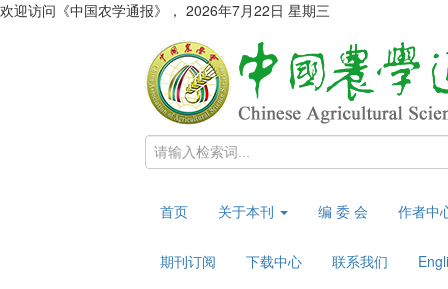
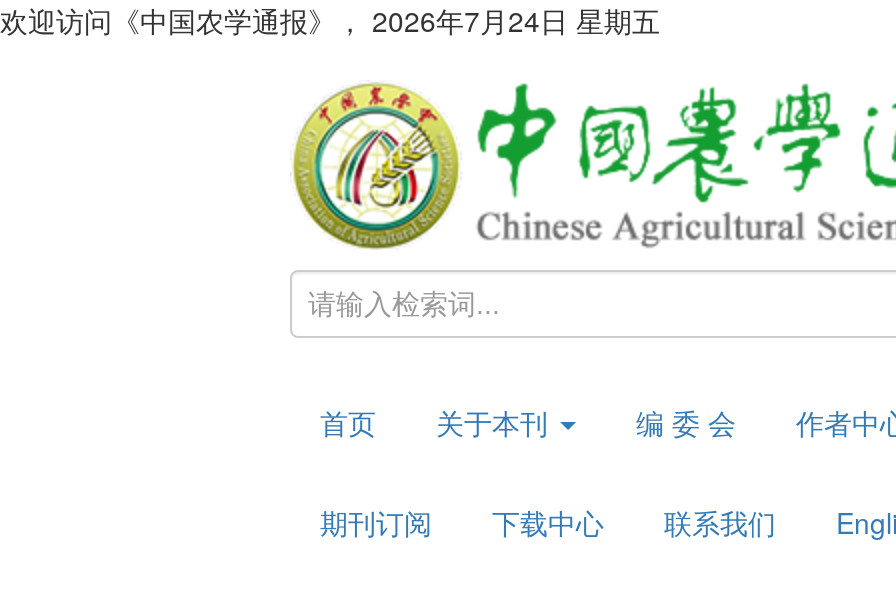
[0,0,330,20] 欢迎访问《中国农学通报》，2026年7月22日 星期三 -> [0,0,660,40] 欢迎访问《中国农学通报》，2026年7月24日 星期五

